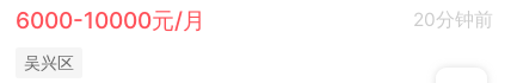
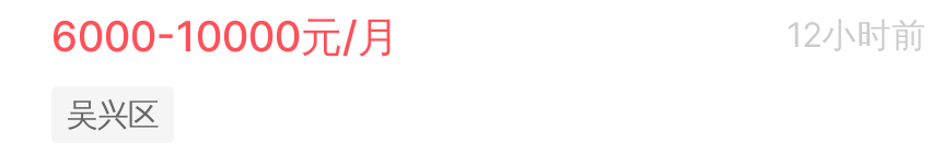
[413,9,493,31] 20分钟前 -> [787,15,927,56] 12小时前

